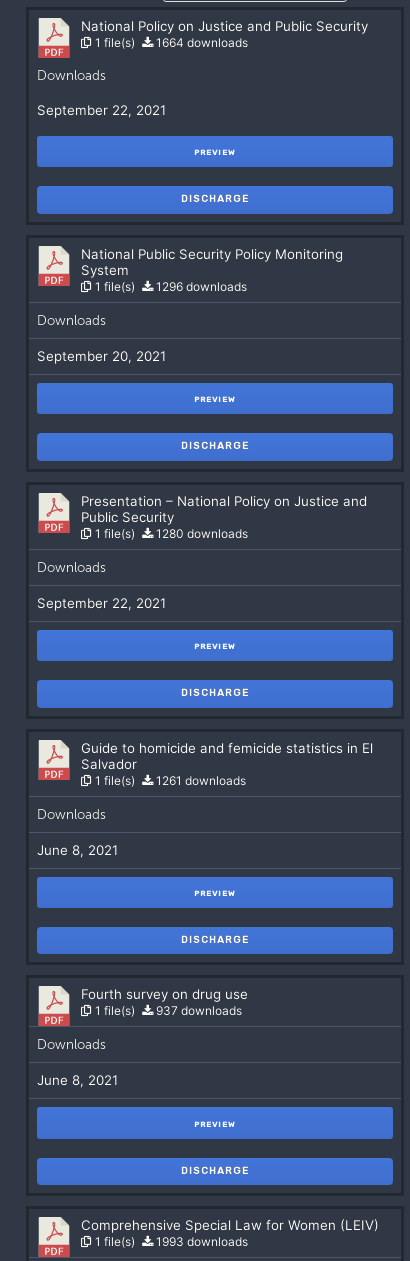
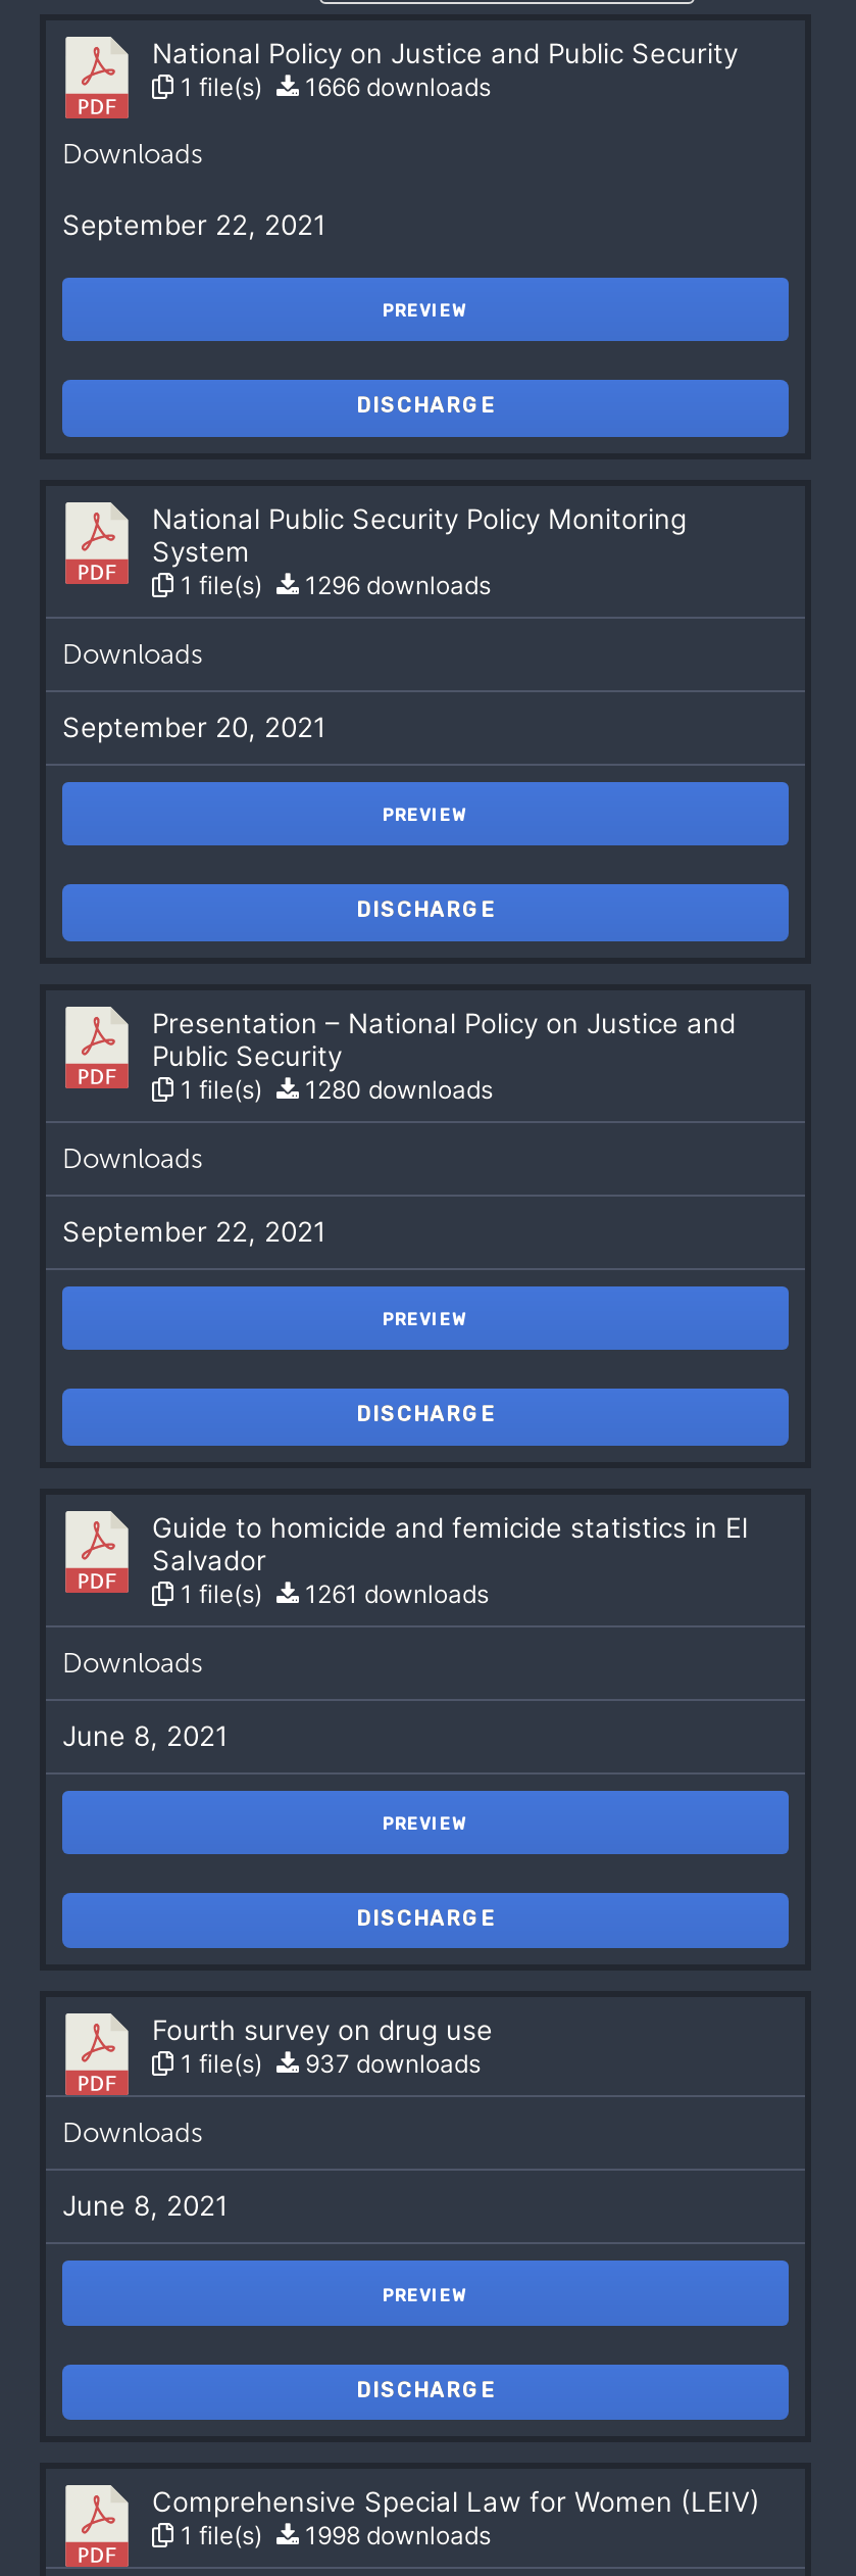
[92,35,248,50] 1 file(s) 1664 downloads -> [174,71,491,101] 1 file(s) 1666 downloads
[92,1234,248,1249] 1 file(s) 1993 downloads -> [174,2521,491,2551] 1 file(s) 1998 downloads

